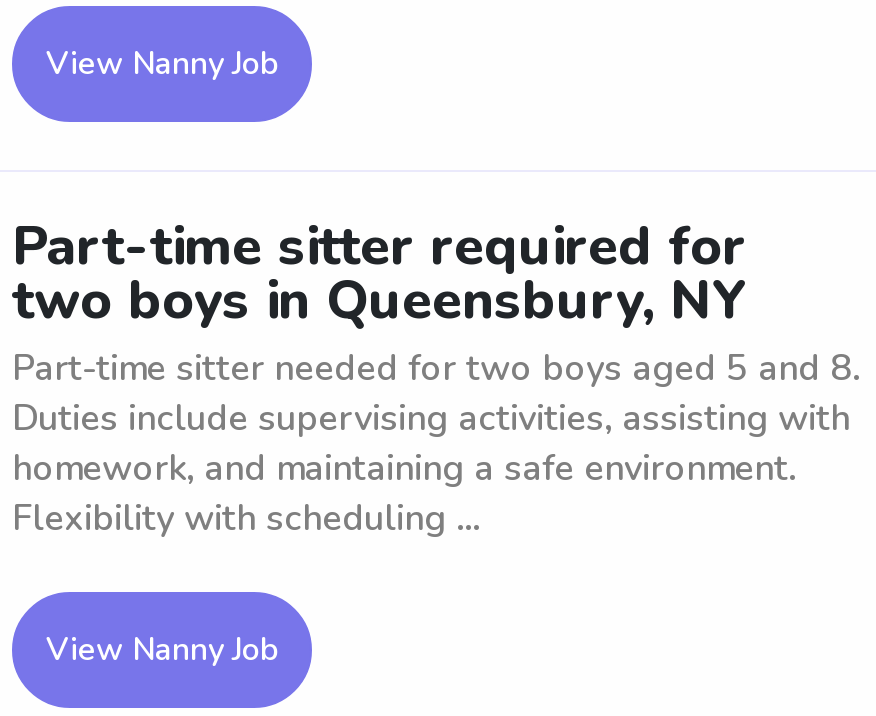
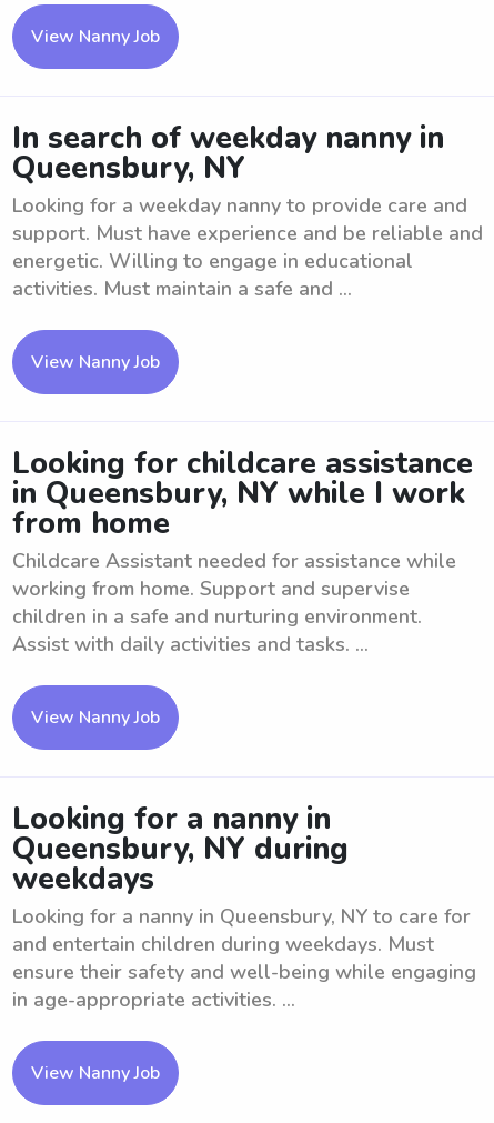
[12,210,860,542] Part-time sitter required for | two boys in Queensbury, NY | Part-time sitter needed for two boys aged 5 and 8. | Duties include supervising activities, assisting with | homework, and maintaining a safe environment. | Flexibility with scheduling ... -> [12,118,483,1013] In search of weekday nanny in | Queensbury, NY | Looking for a weekday nanny to provide care and | support. Must have experience and be reliable and | energetic. Willing to engage in educational | activities. Must maintain a safe and ... | View Nanny Job | Looking for childcare assistance | in Queensbury, NY while I work | from home | Childcare Assistant needed for assistance while | working from home. Support and supervise | children in a safe and nurturing environment. | Assist with daily activities and tasks. ... | View Nanny Job | Looking for a nanny in | Queensbury, NY during | weekdays | Looking for a nanny in Queensbury, NY to care for | and entertain children during weekdays. Must | ensure their safety and well-being while engaging | in age-appropriate activities. ...

